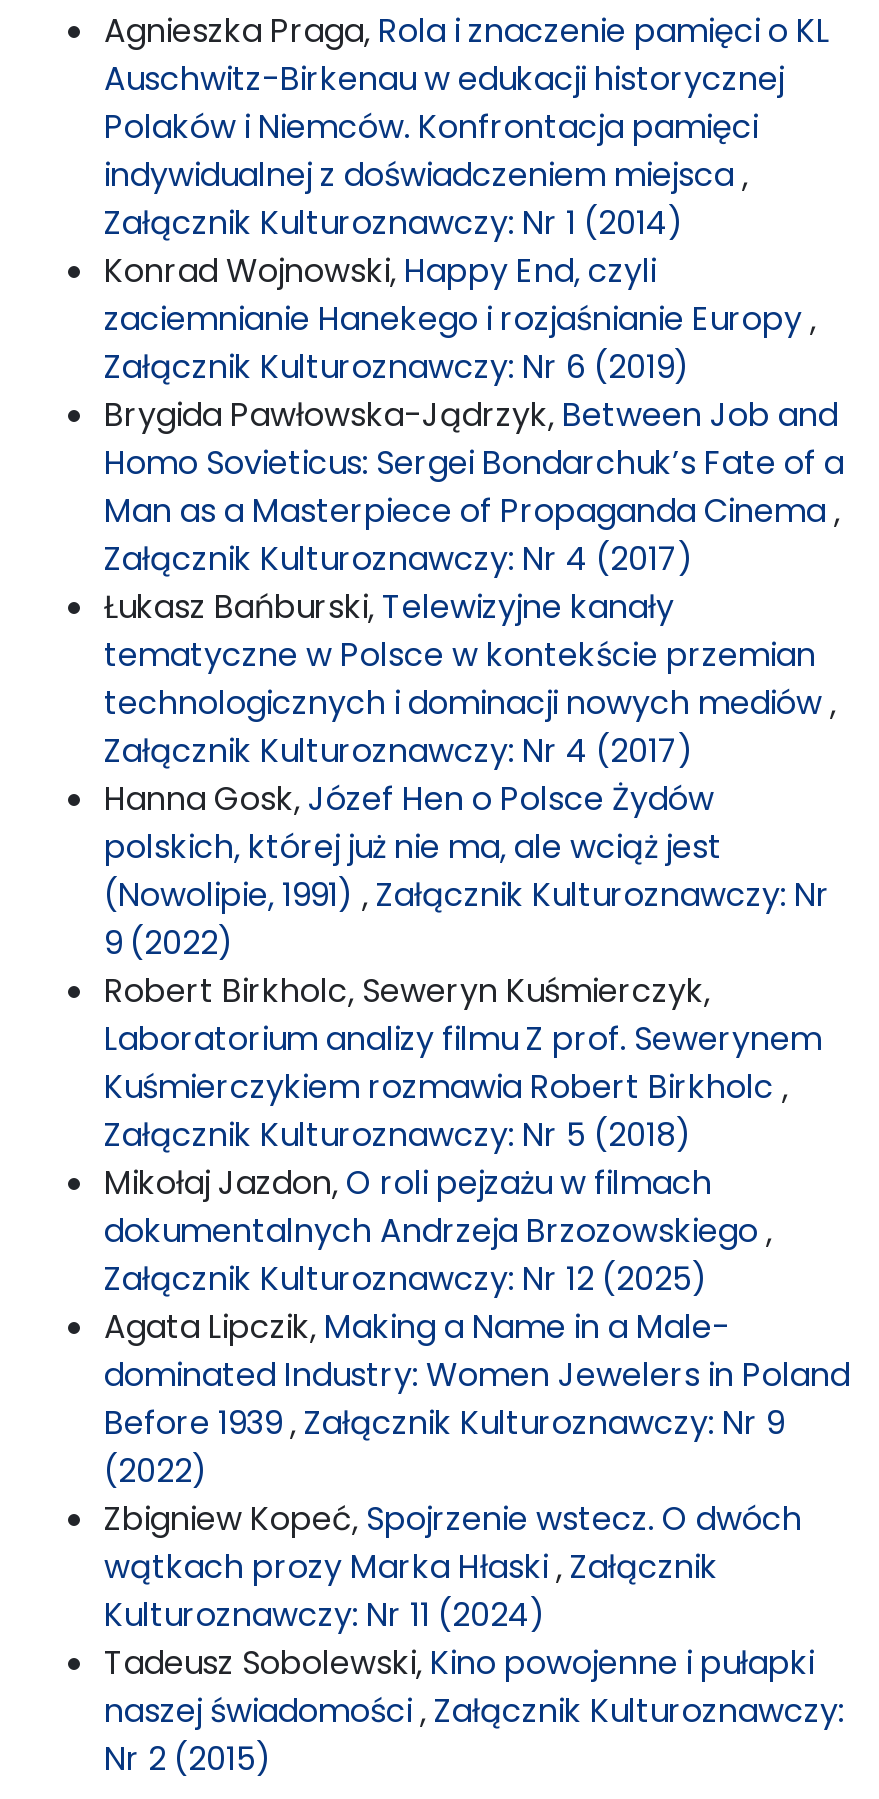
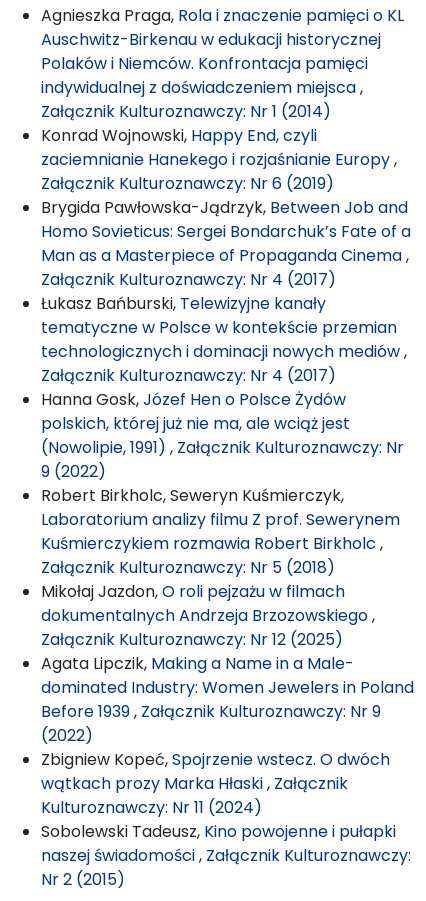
[104,1640,814,1686] Tadeusz Sobolewski, Kino powojenne i pułapki -> [41,820,396,843] Sobolewski Tadeusz, Kino powojenne i pułapki

